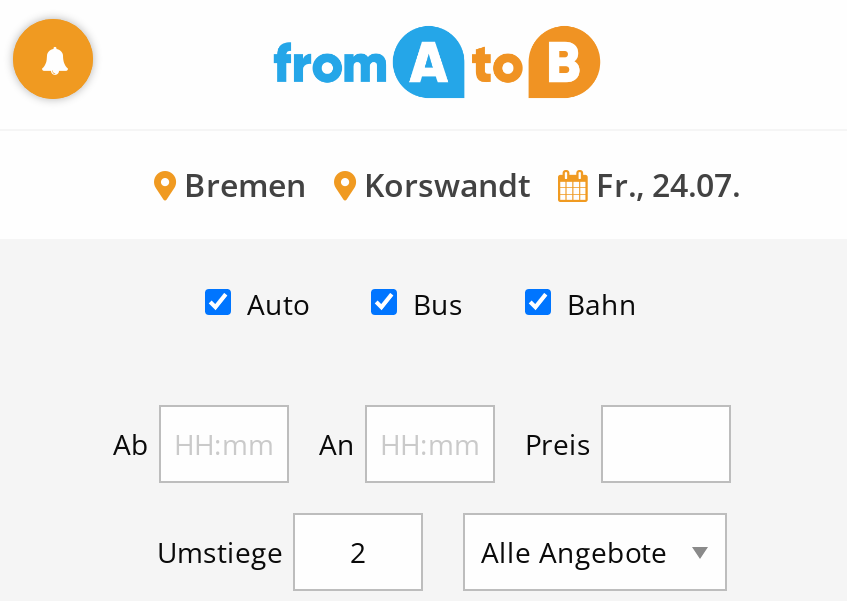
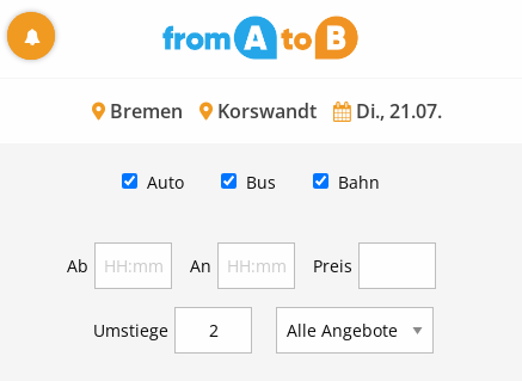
[176,162,740,206] Bremen Korswandt Fr., 24.07. -> [105,97,441,124] Bremen Korswandt Di., 21.07.

